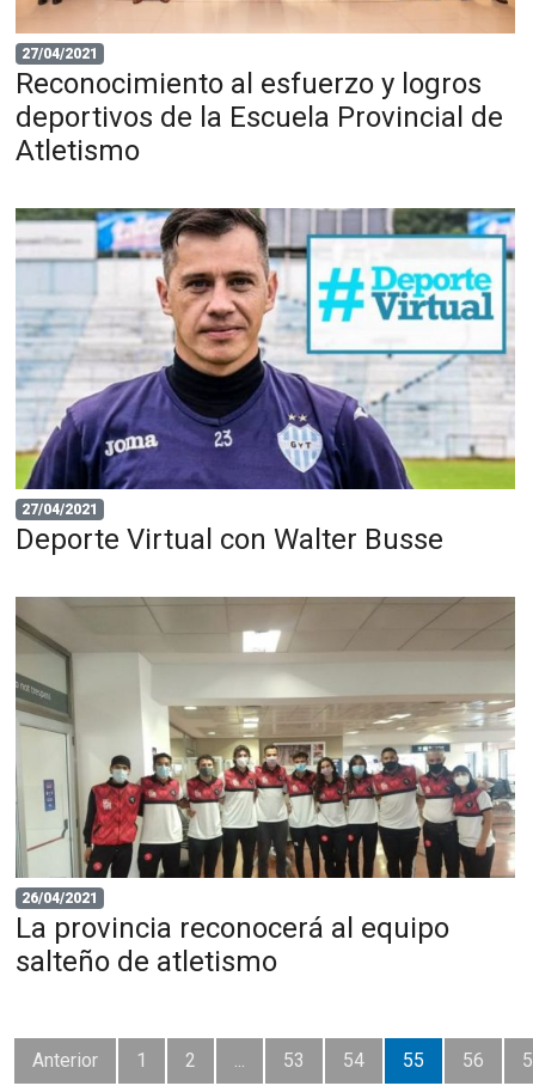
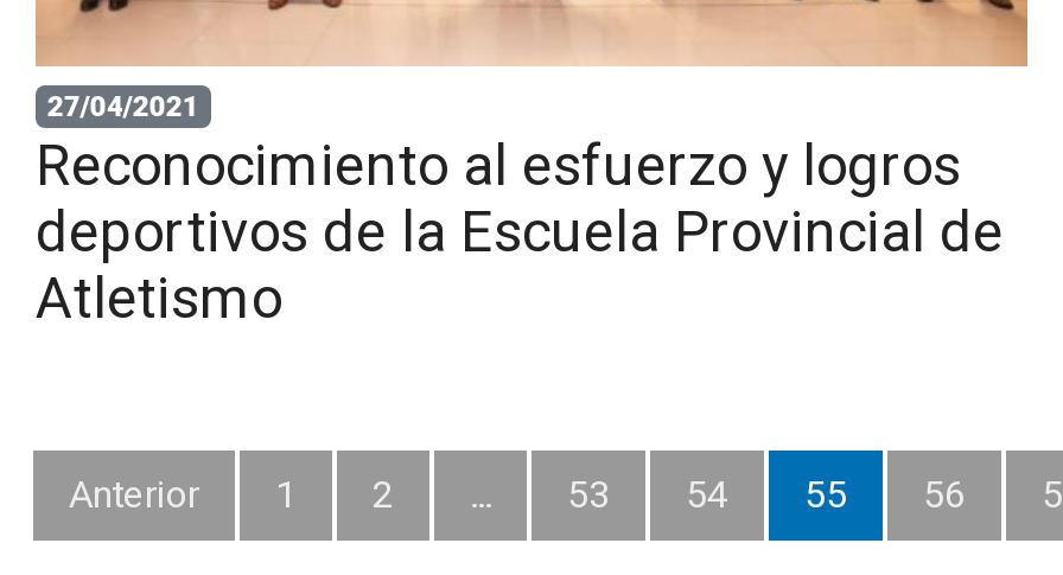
[14,207,516,556] [image] | 27/04/2021 | Deporte Virtual con Walter Busse -> none
[14,596,516,979] [image] | 26/04/2021 | La provincia reconocerá al equipo | salteño de atletismo -> none

